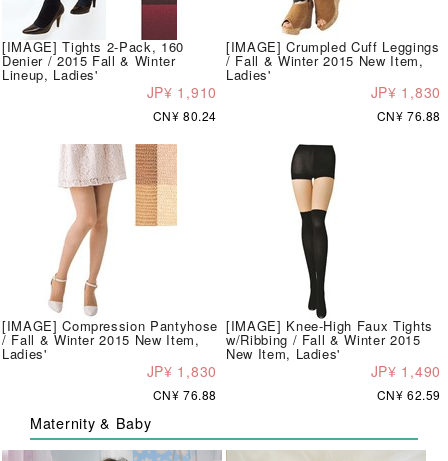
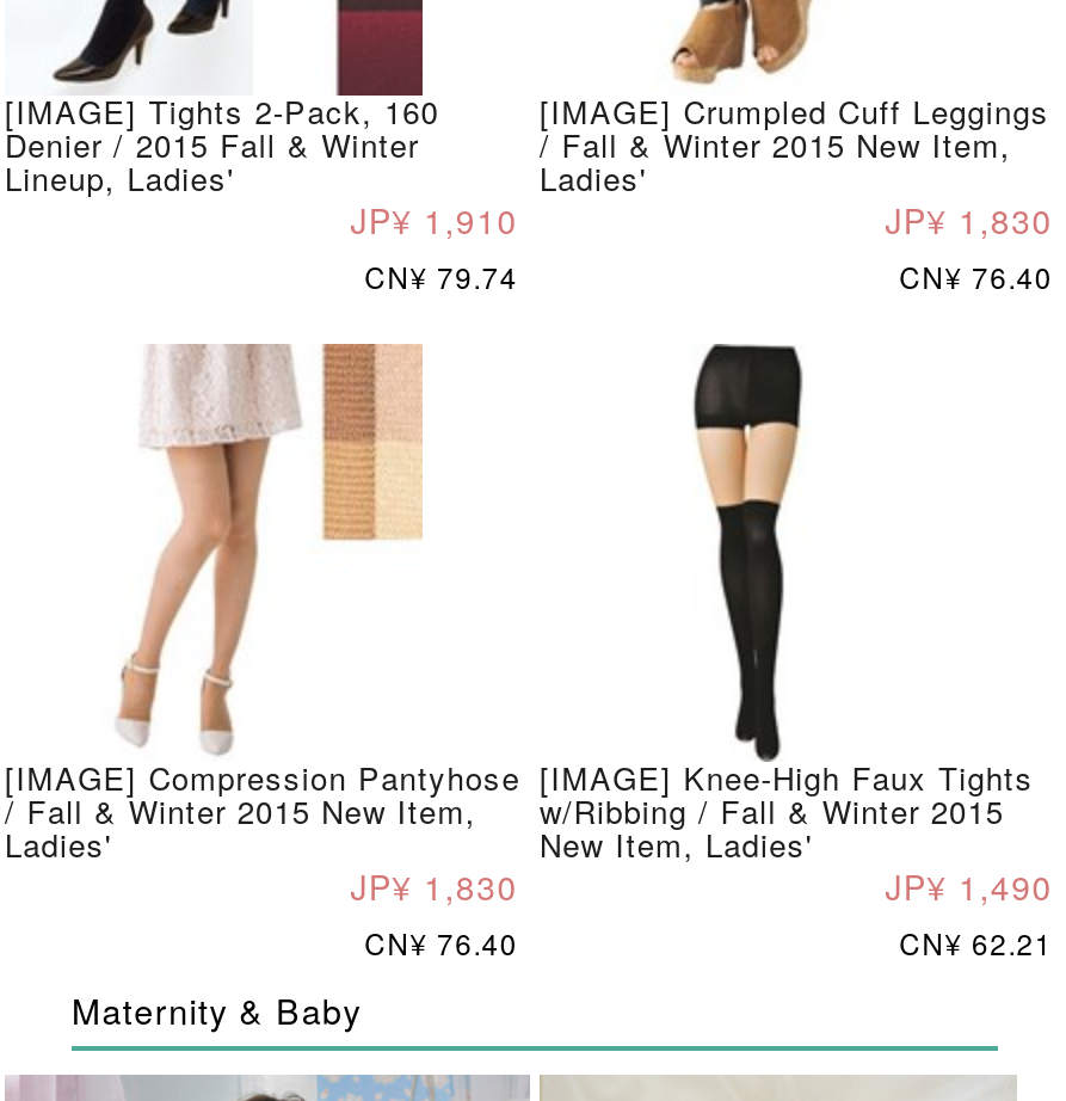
[153,107,217,124] CN¥ 80.24 -> [364,256,518,297] CN¥ 79.74
[377,107,441,124] CN¥ 76.88 -> [899,256,1053,297] CN¥ 76.40
[153,386,217,403] CN¥ 76.88 -> [364,922,518,963] CN¥ 76.40
[377,386,441,403] CN¥ 62.59 -> [899,922,1053,963] CN¥ 62.21

